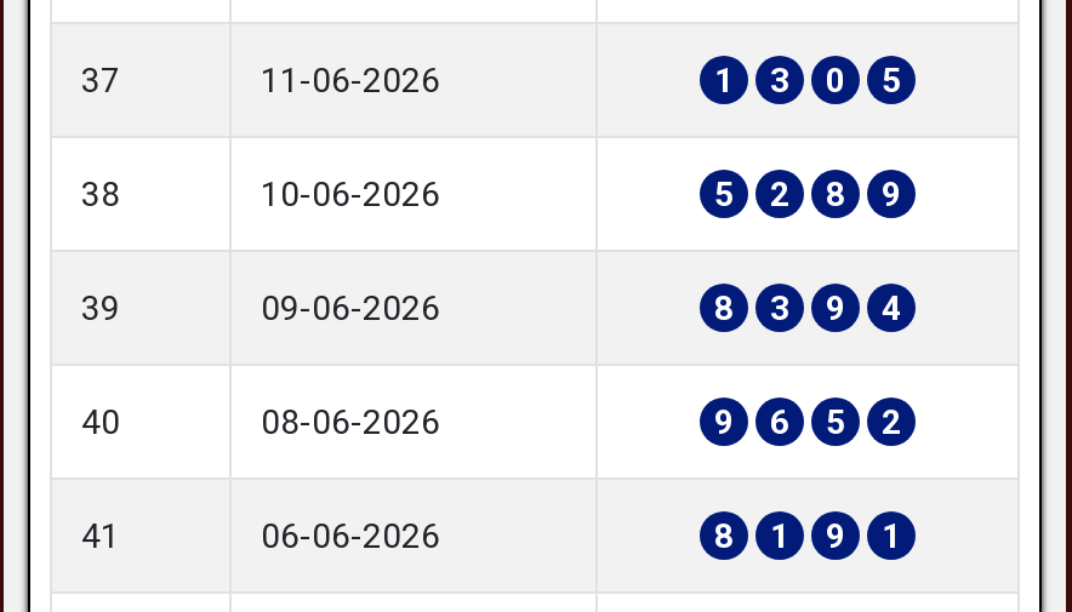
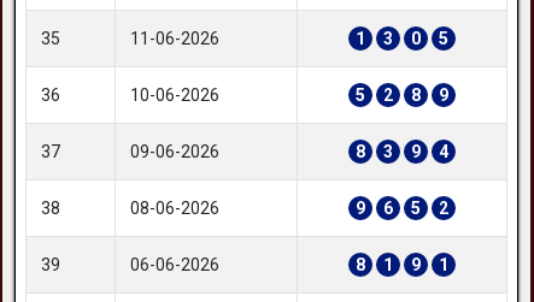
[81,60,120,99] 37 -> [41,29,60,48] 35
[81,174,120,213] 38 -> [41,85,60,104] 36
[81,288,120,326] 39 -> [41,142,60,161] 37
[81,402,120,440] 40 -> [41,198,60,217] 38
[81,516,120,554] 41 -> [41,255,60,274] 39

